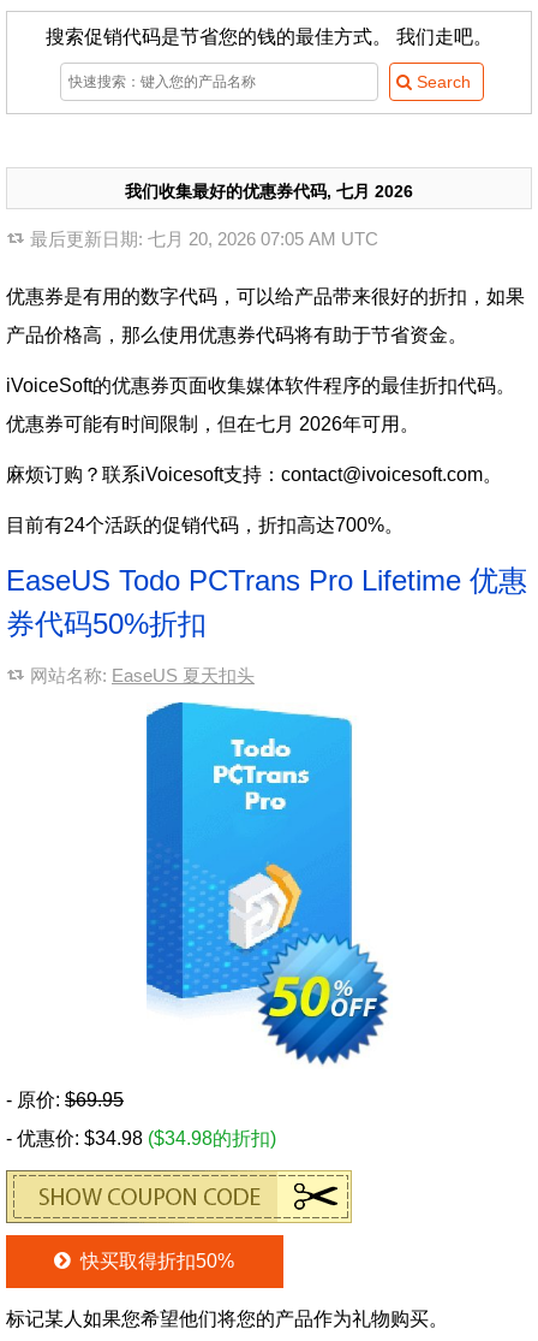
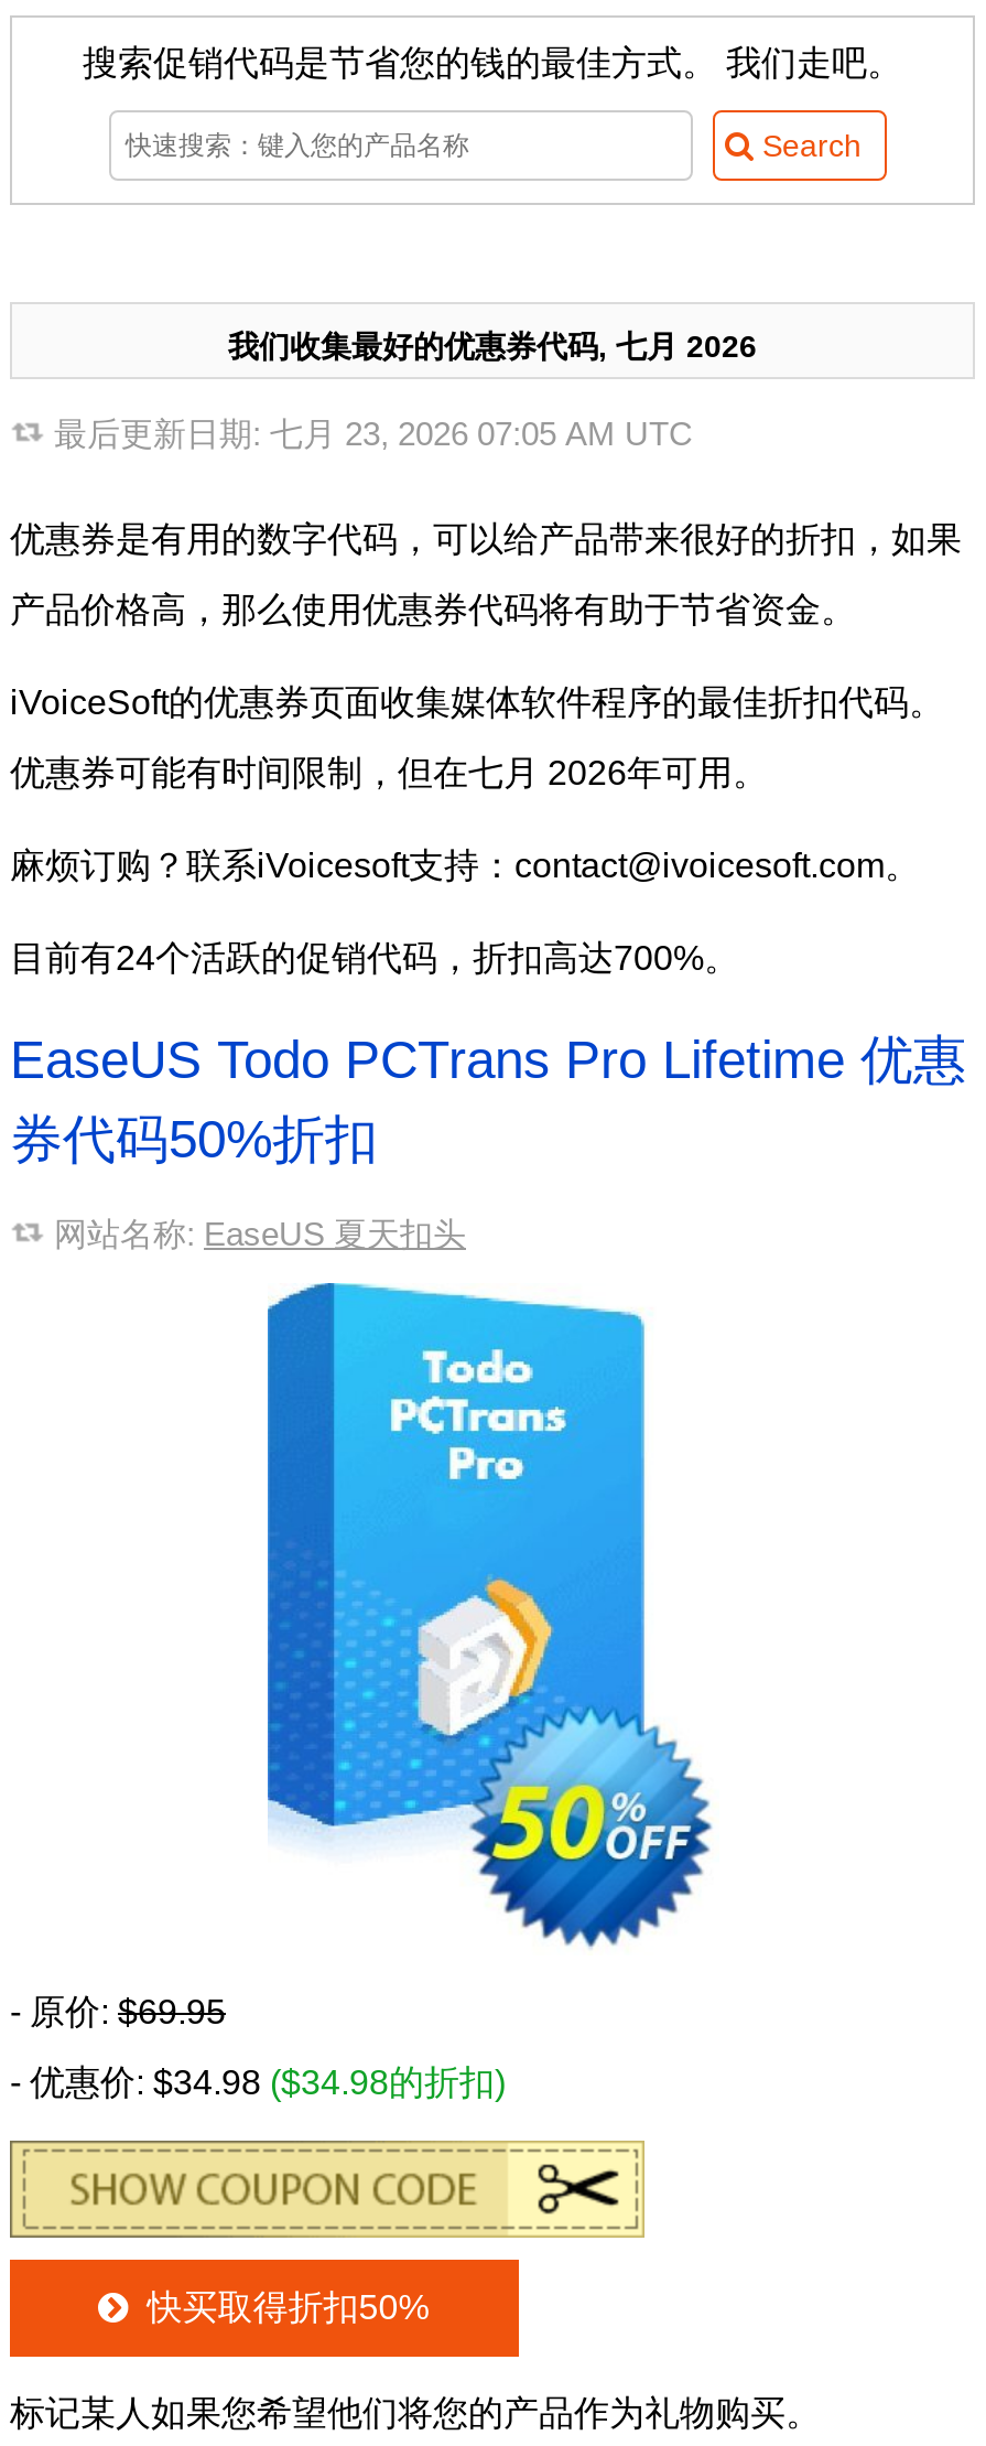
[30,229,378,249] 最后更新日期:七月 20, 2026 07:05 AM UTC -> [54,414,693,452] 最后更新日期:七月 23, 2026 07:05 AM UTC

